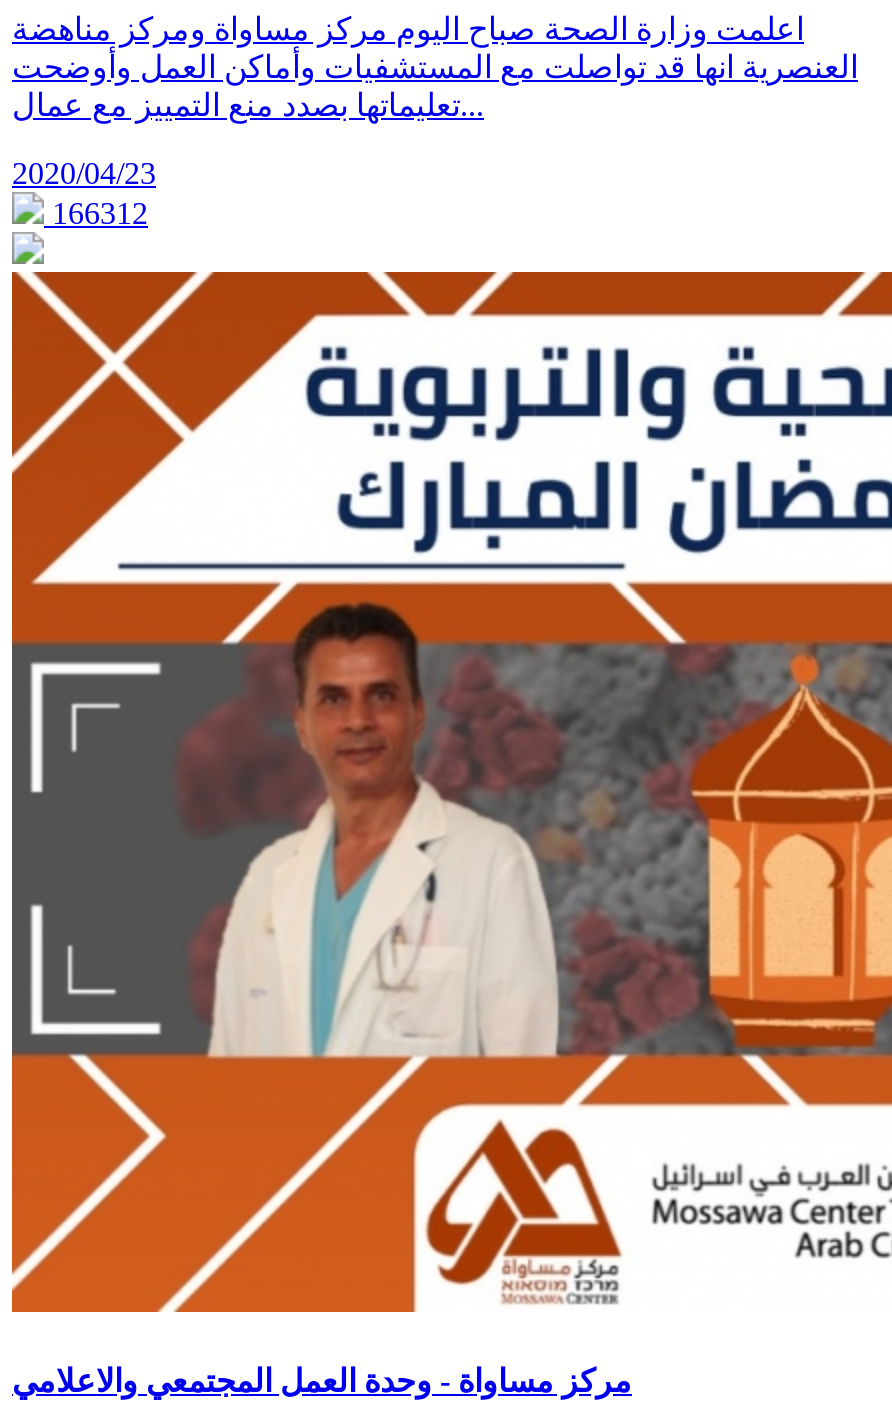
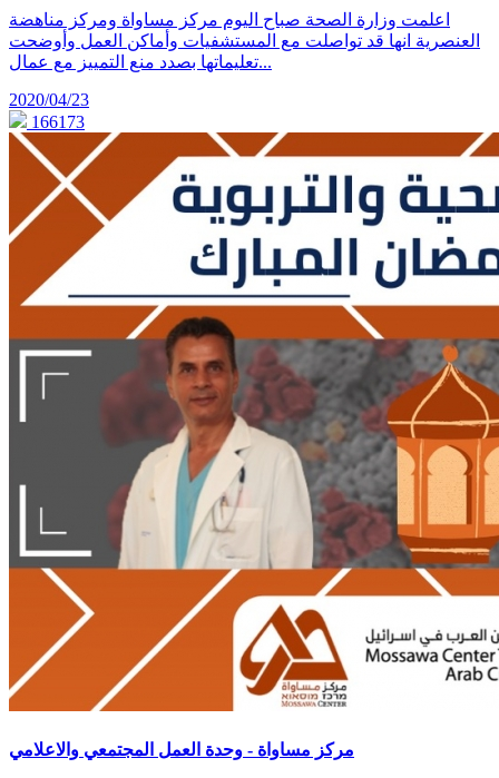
[44,196,148,230] 166312 -> [27,112,85,131] 166173

